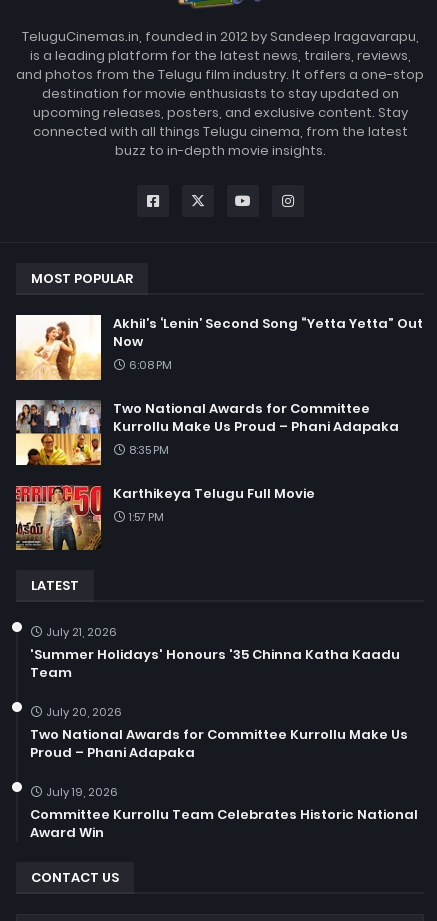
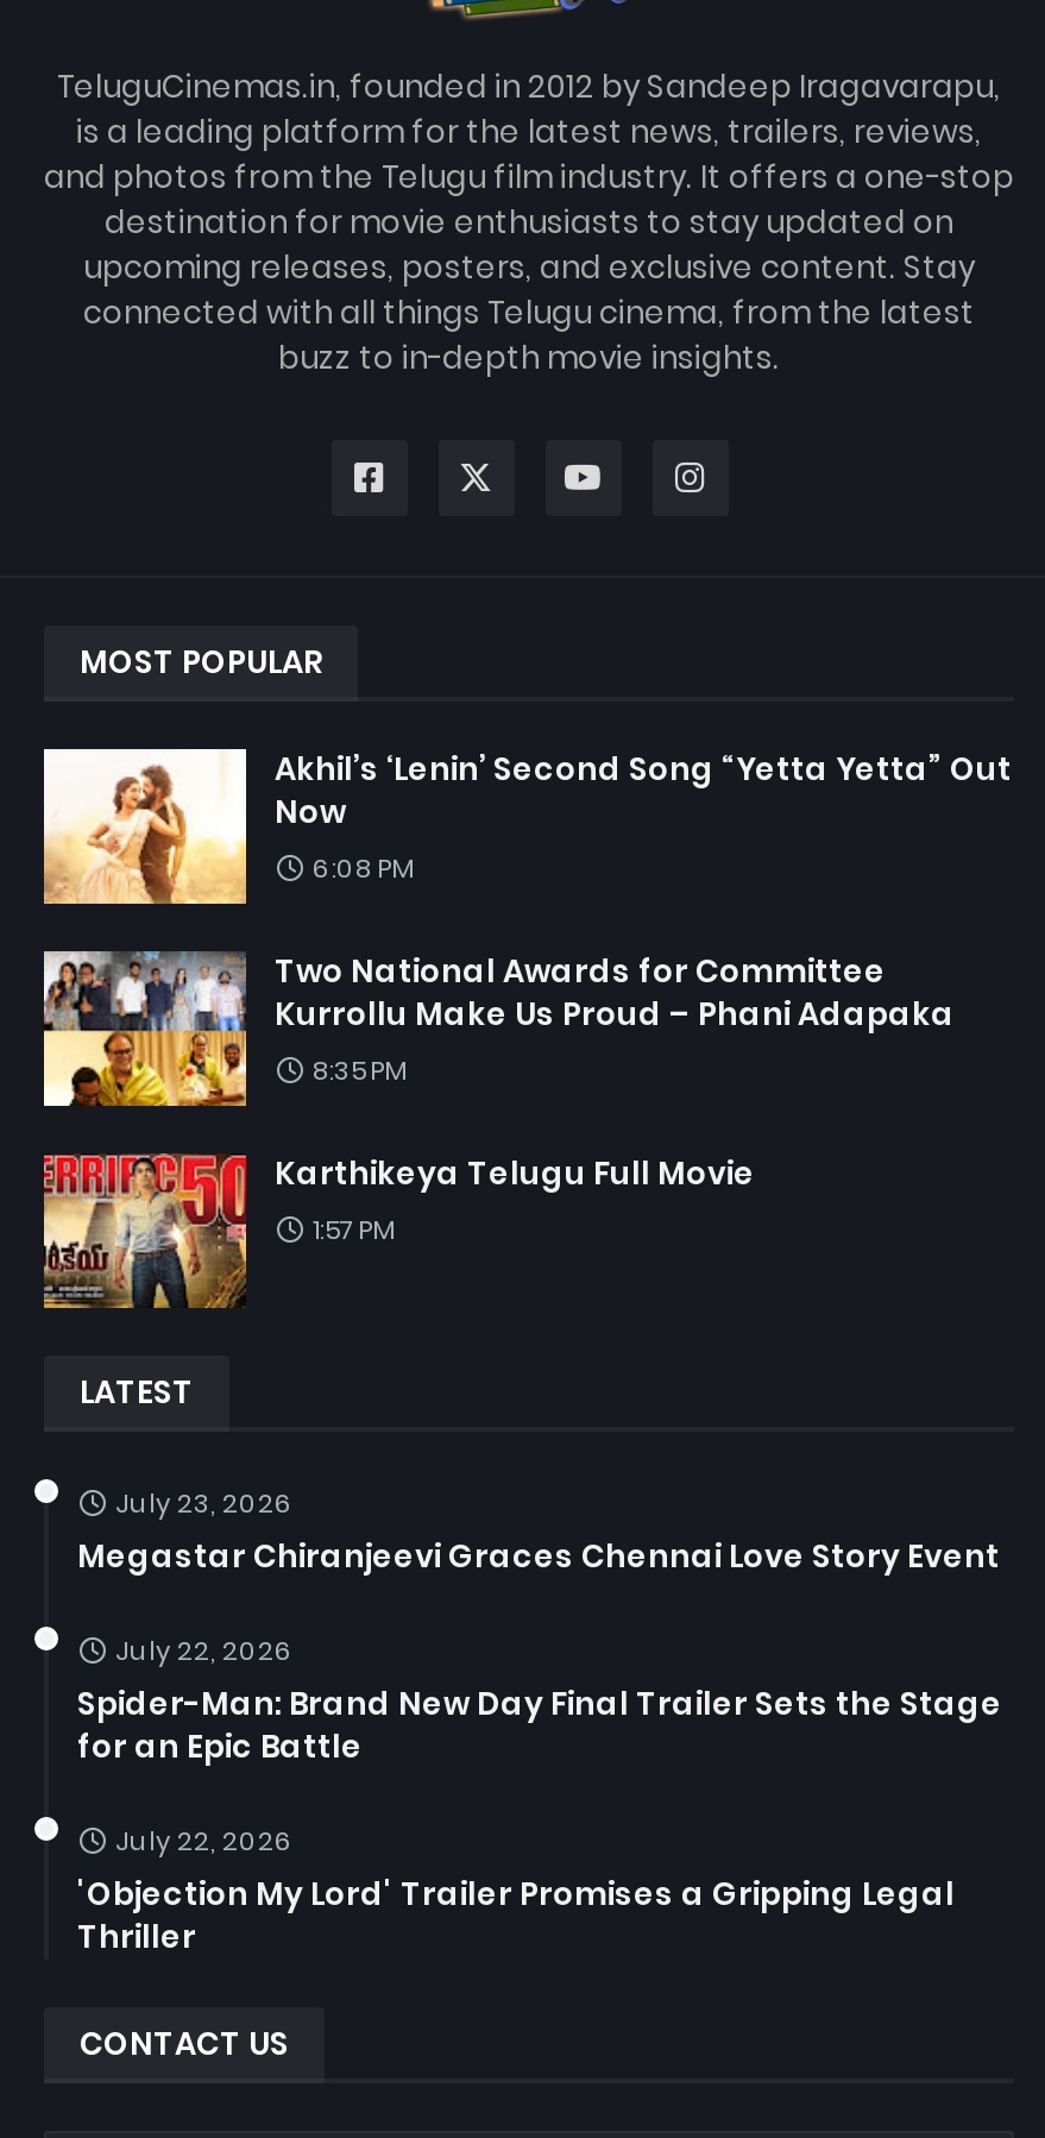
[30,624,400,682] July 21, 2026 | 'Summer Holidays' Honours '35 Chinna Katha Kaadu | Team -> [77,1484,1000,1579] July 23, 2026 | Megastar Chiranjeevi Graces Chennai Love Story Event
[30,704,408,762] July 20, 2026 | Two National Awards for Committee Kurrollu Make Us | Proud – Phani Adapaka -> [77,1631,1002,1769] July 22, 2026 | Spider-Man: Brand New Day Final Trailer Sets the Stage | for an Epic Battle
[30,784,418,842] July 19, 2026 | Committee Kurrollu Team Celebrates Historic National | Award Win -> [77,1821,955,1959] July 22, 2026 | 'Objection My Lord' Trailer Promises a Gripping Legal | Thriller

